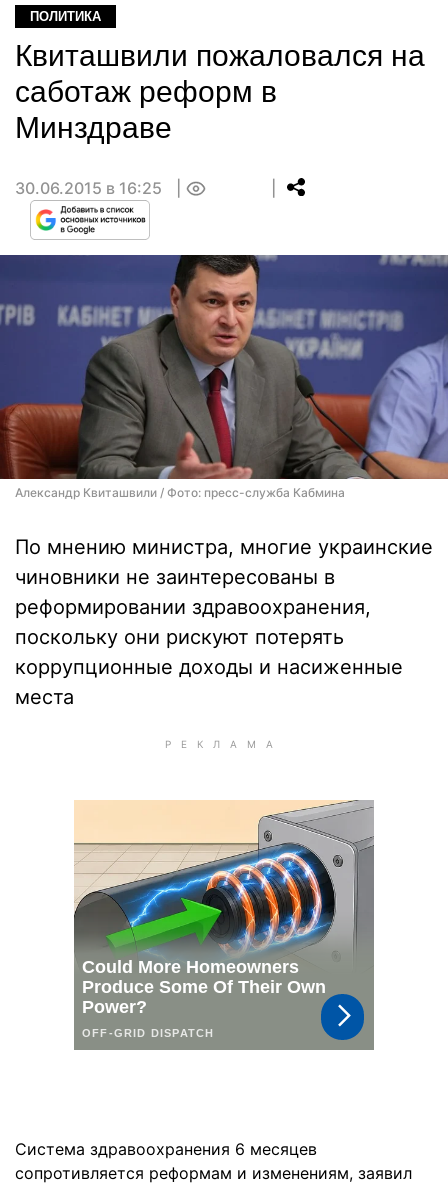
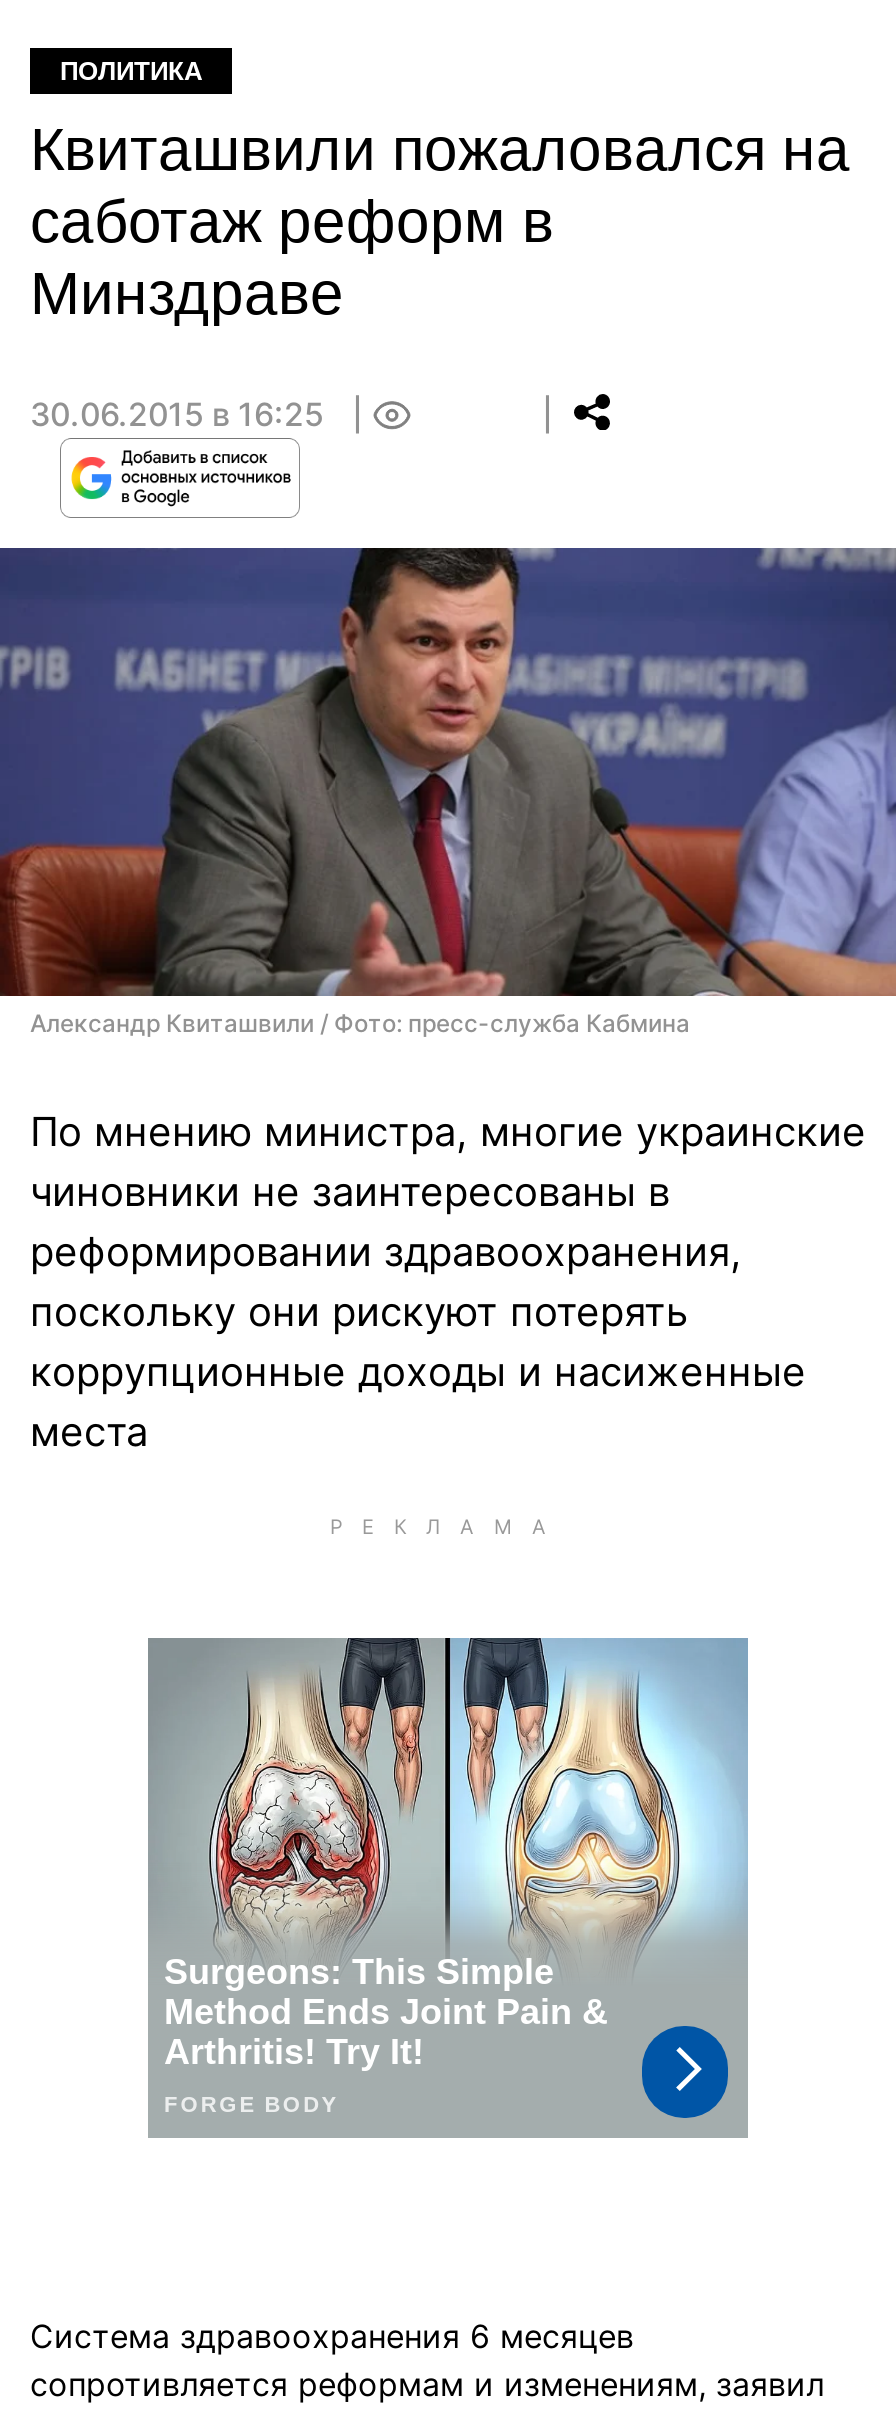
[74,800,374,1049] [image] -> [146,1636,748,2134] [image]

